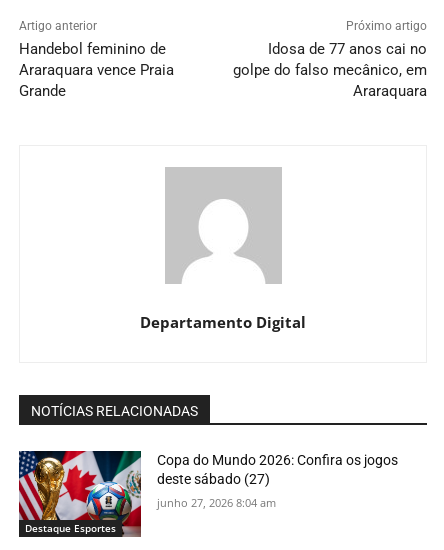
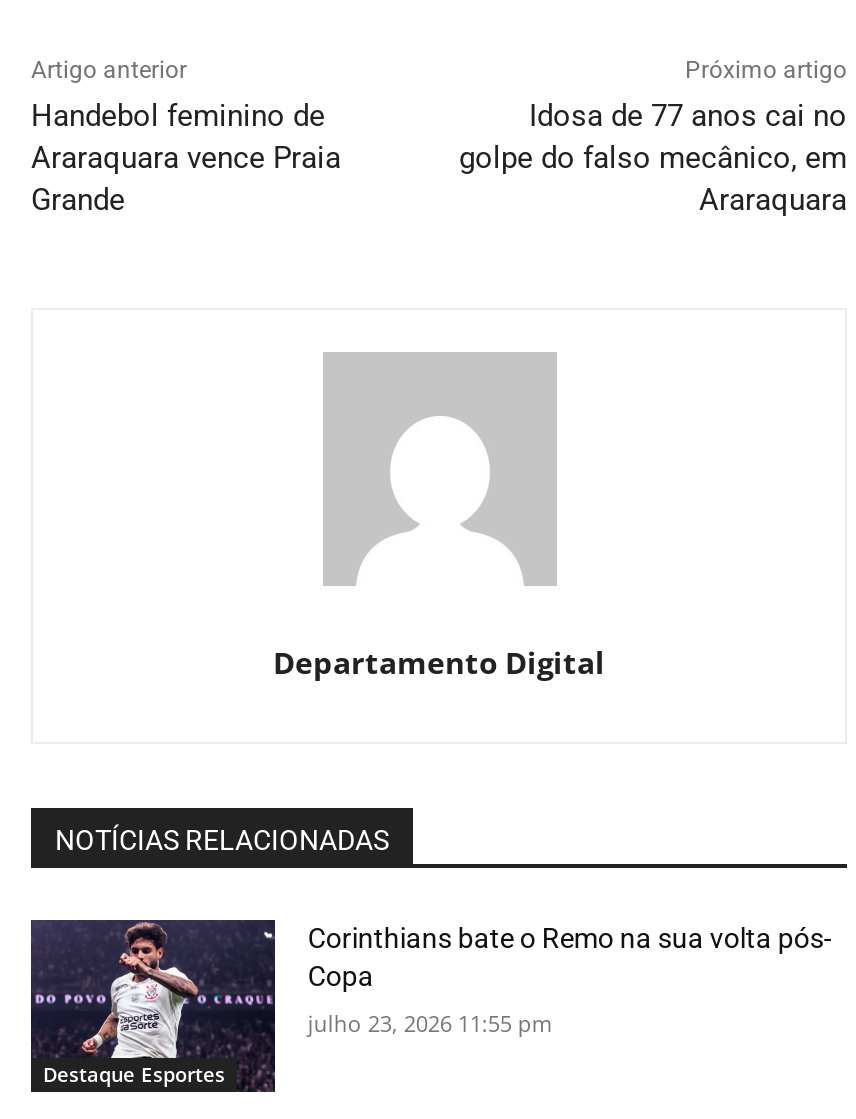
[18,450,398,538] [image] | Copa do Mundo 2026: Confira os jogos | deste sábado (27) -> [29,918,832,1094] [image] | Corinthians bate o Remo na sua volta pós- | Copa
[157,495,276,510] junho 27, 2026 8:04 am -> [308,1008,552,1038] julho 23, 2026 11:55 pm

